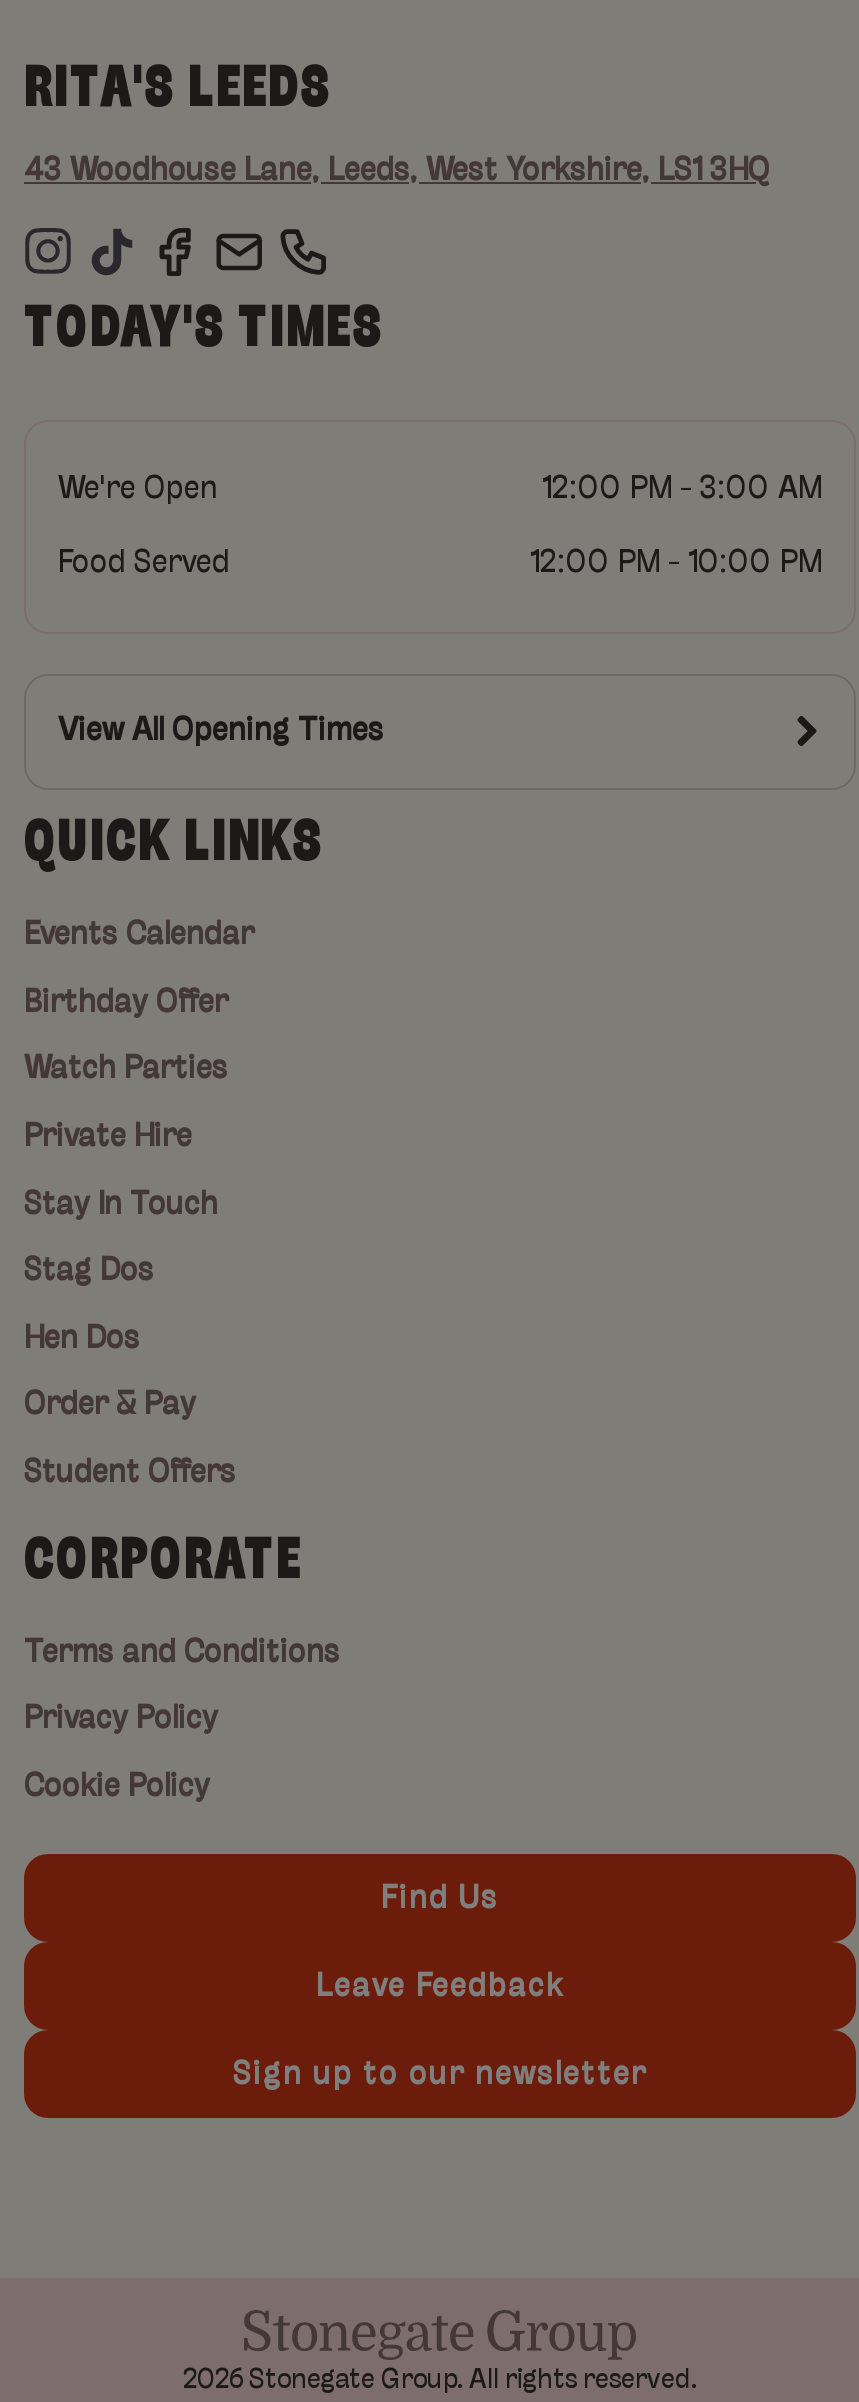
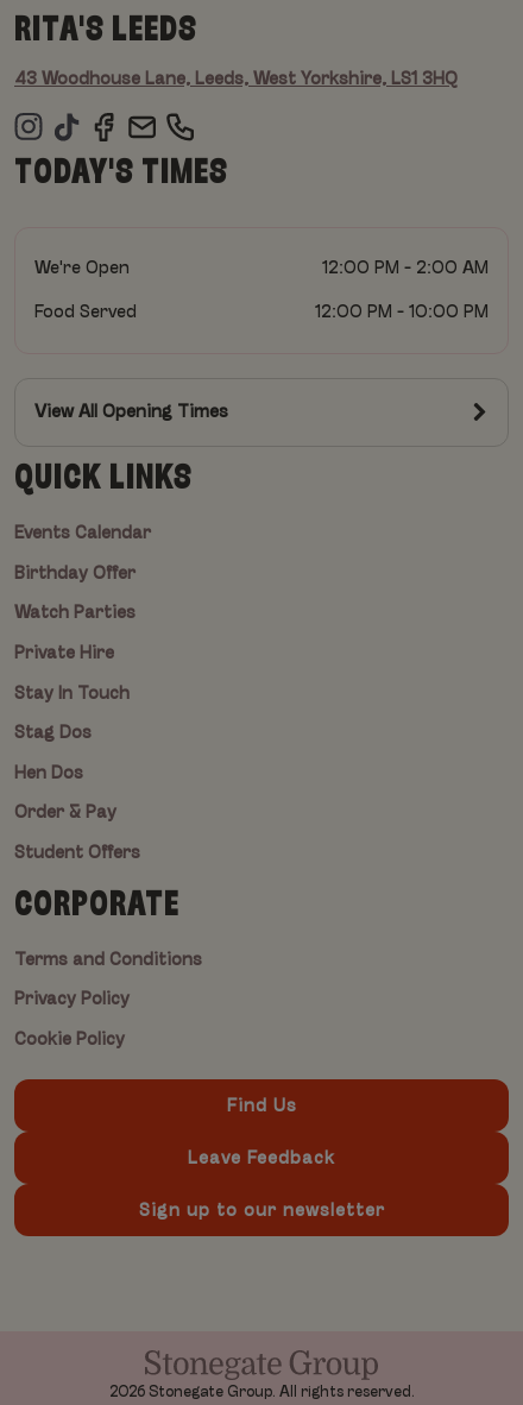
[542,474,822,506] 12:00 PM - 3:00 AM -> [322,259,489,278] 12:00 PM - 2:00 AM

